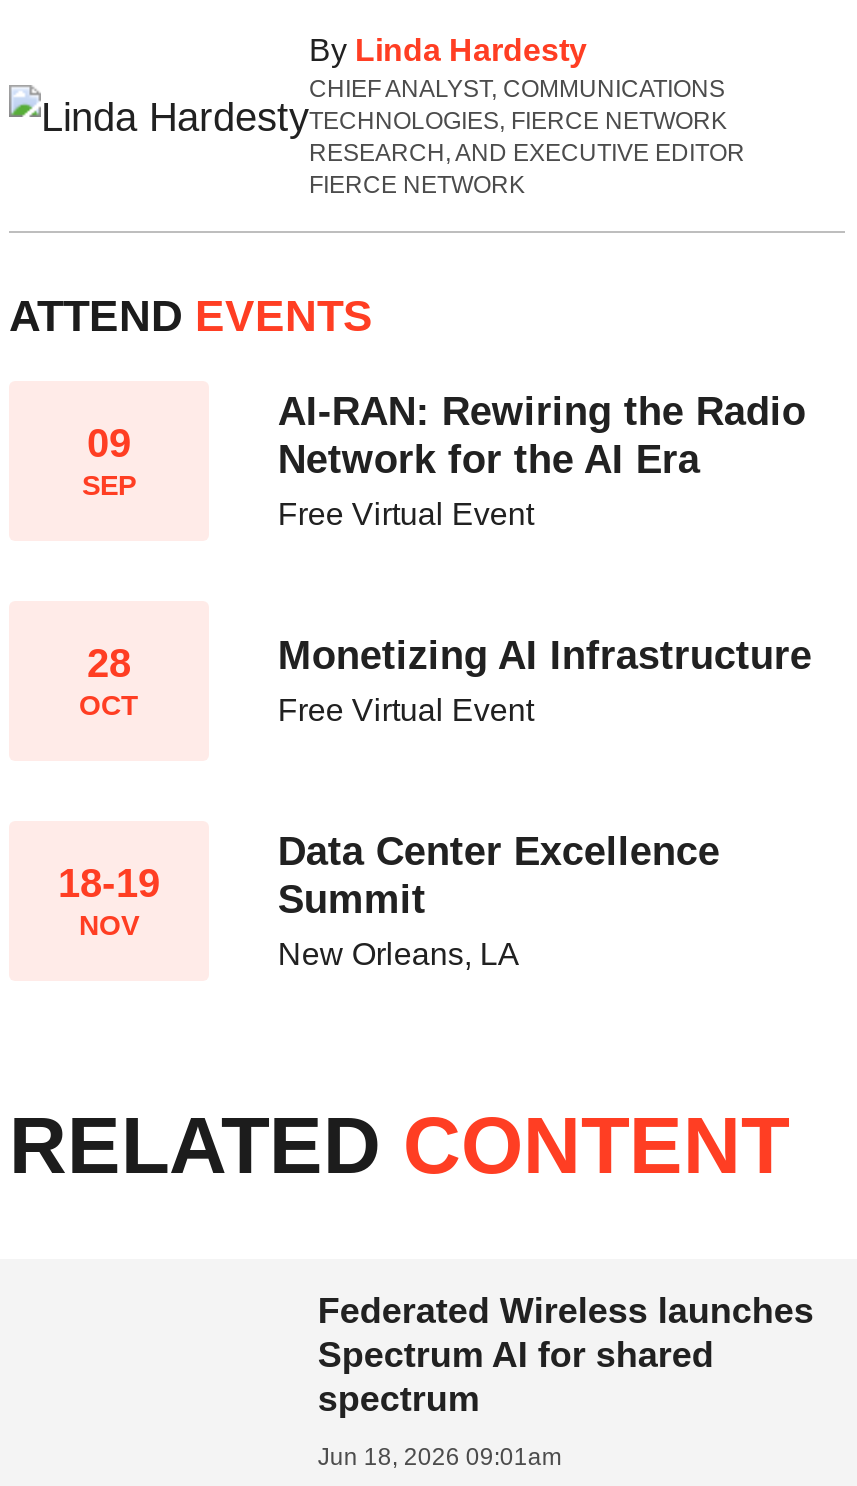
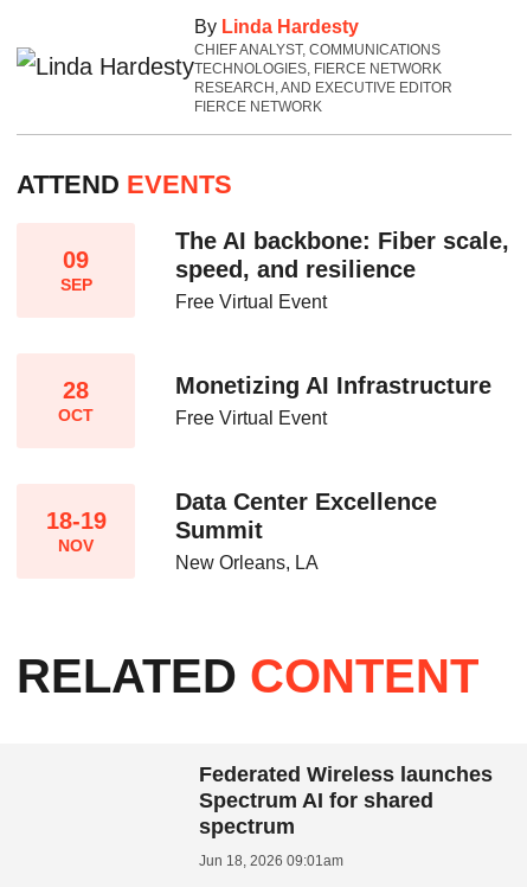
[278,389,806,481] AI-RAN: Rewiring the Radio | Network for the AI Era -> [176,228,510,282] The AI backbone: Fiber scale, | speed, and resilience

